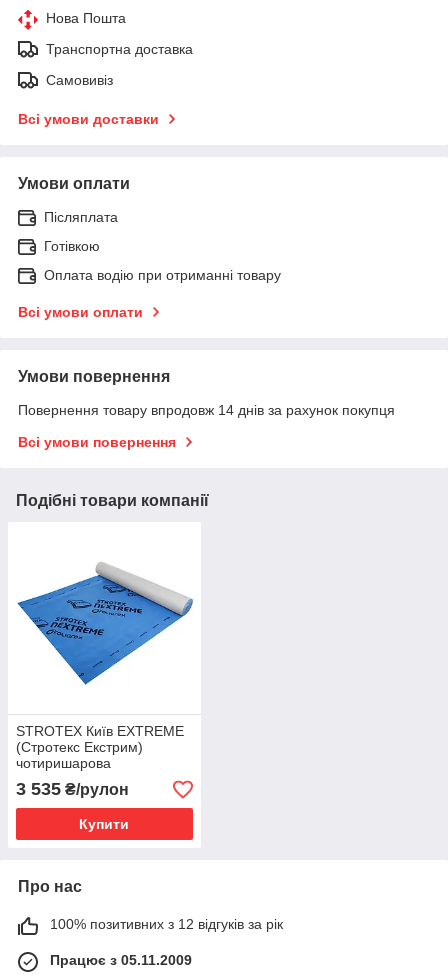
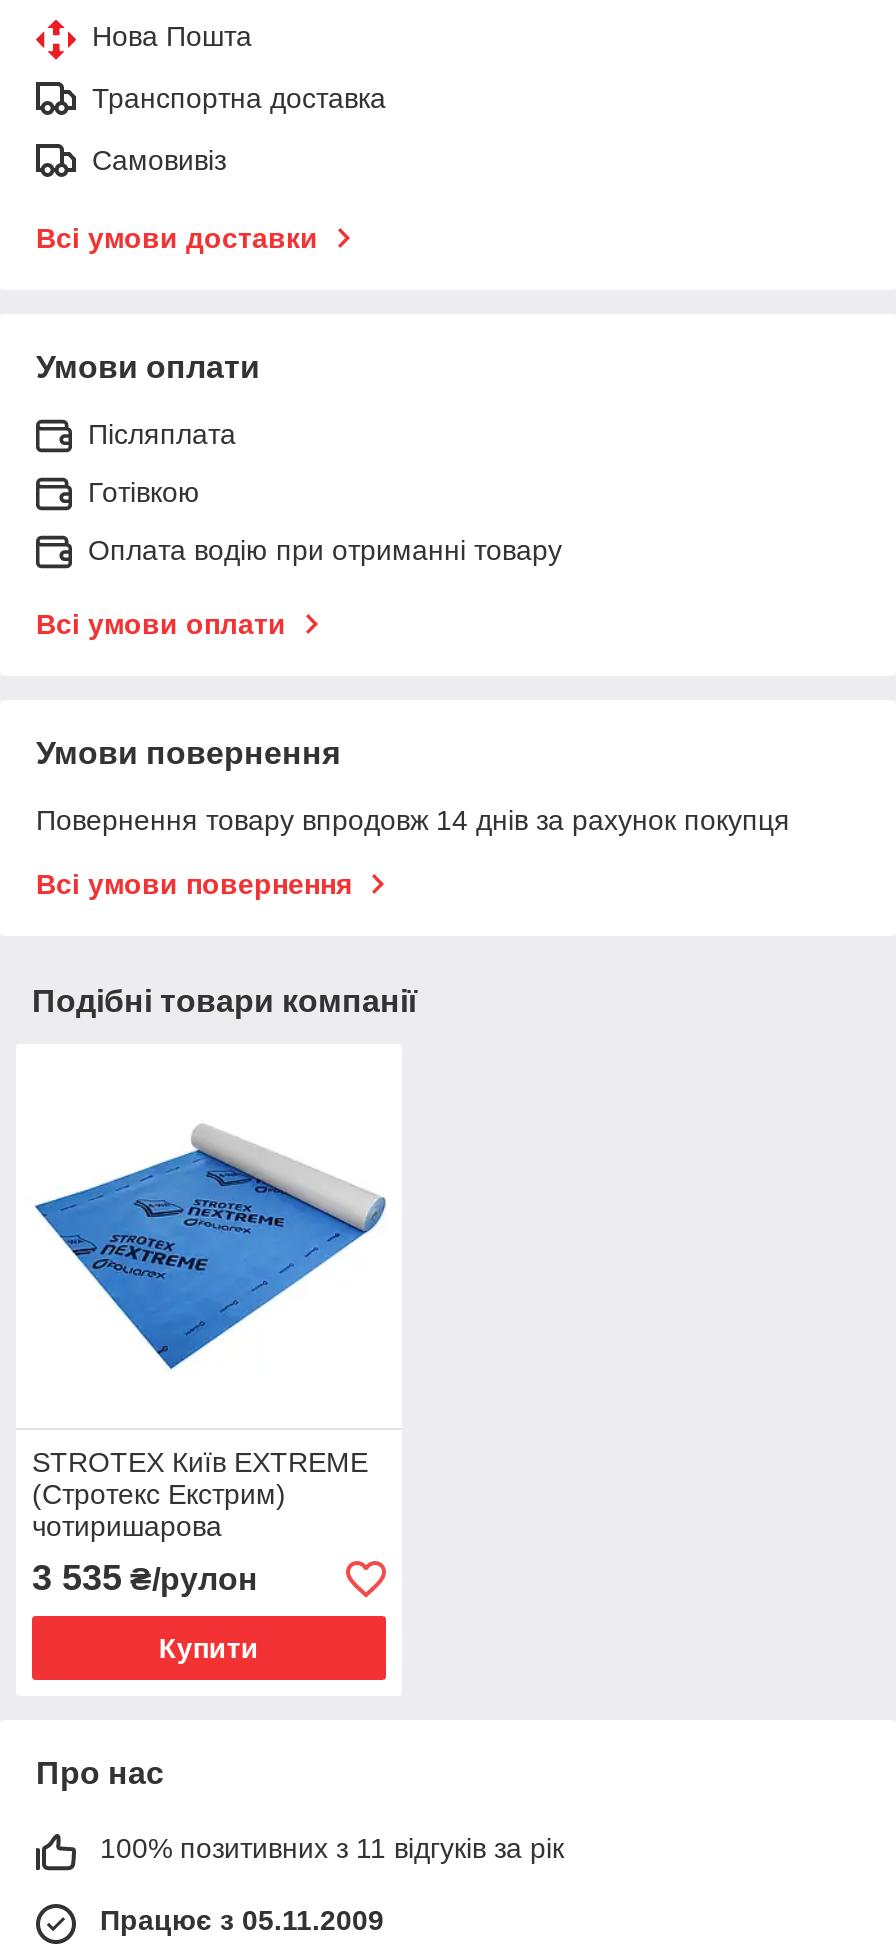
[50,916,283,932] 100% позитивних з 12 відгуків за рік -> [100,1833,564,1865] 100% позитивних з 11 відгуків за рік

